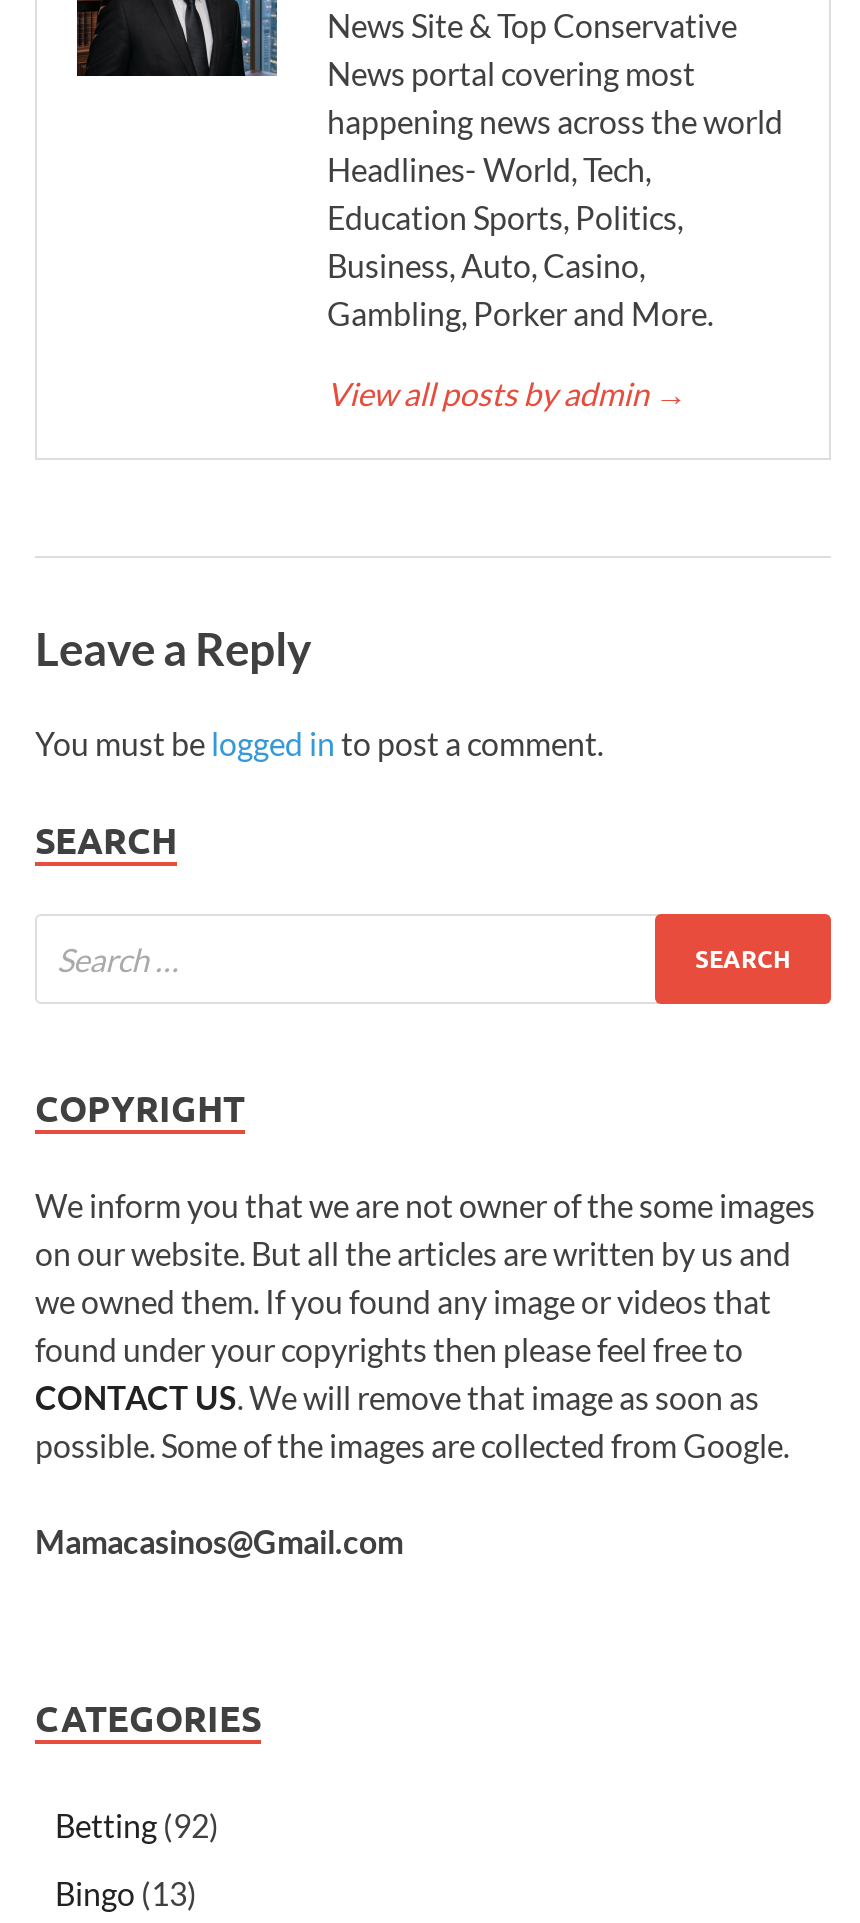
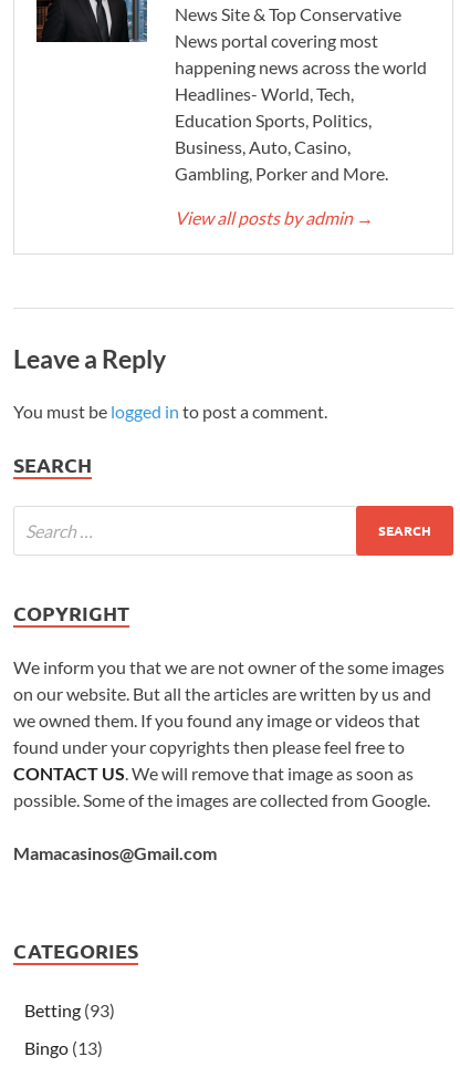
[55,1806,219,1844] Betting (92) -> [24,999,115,1020] Betting (93)

